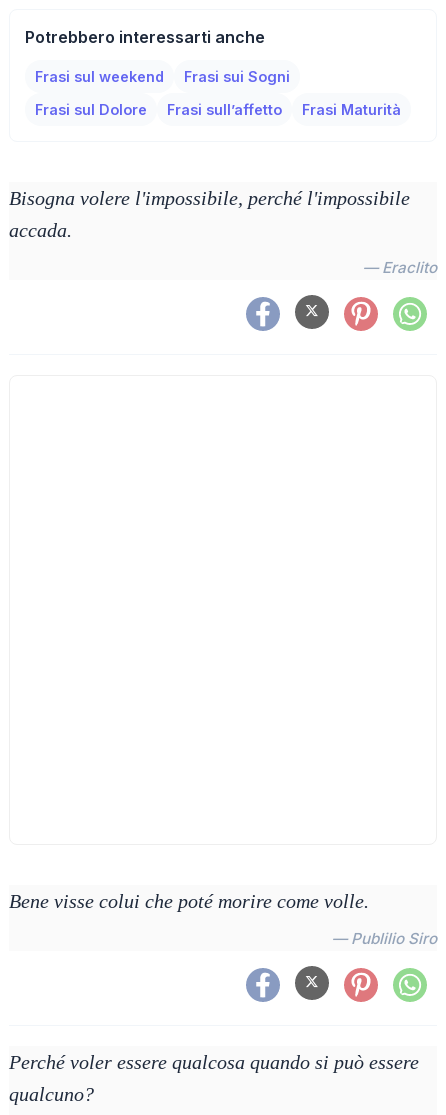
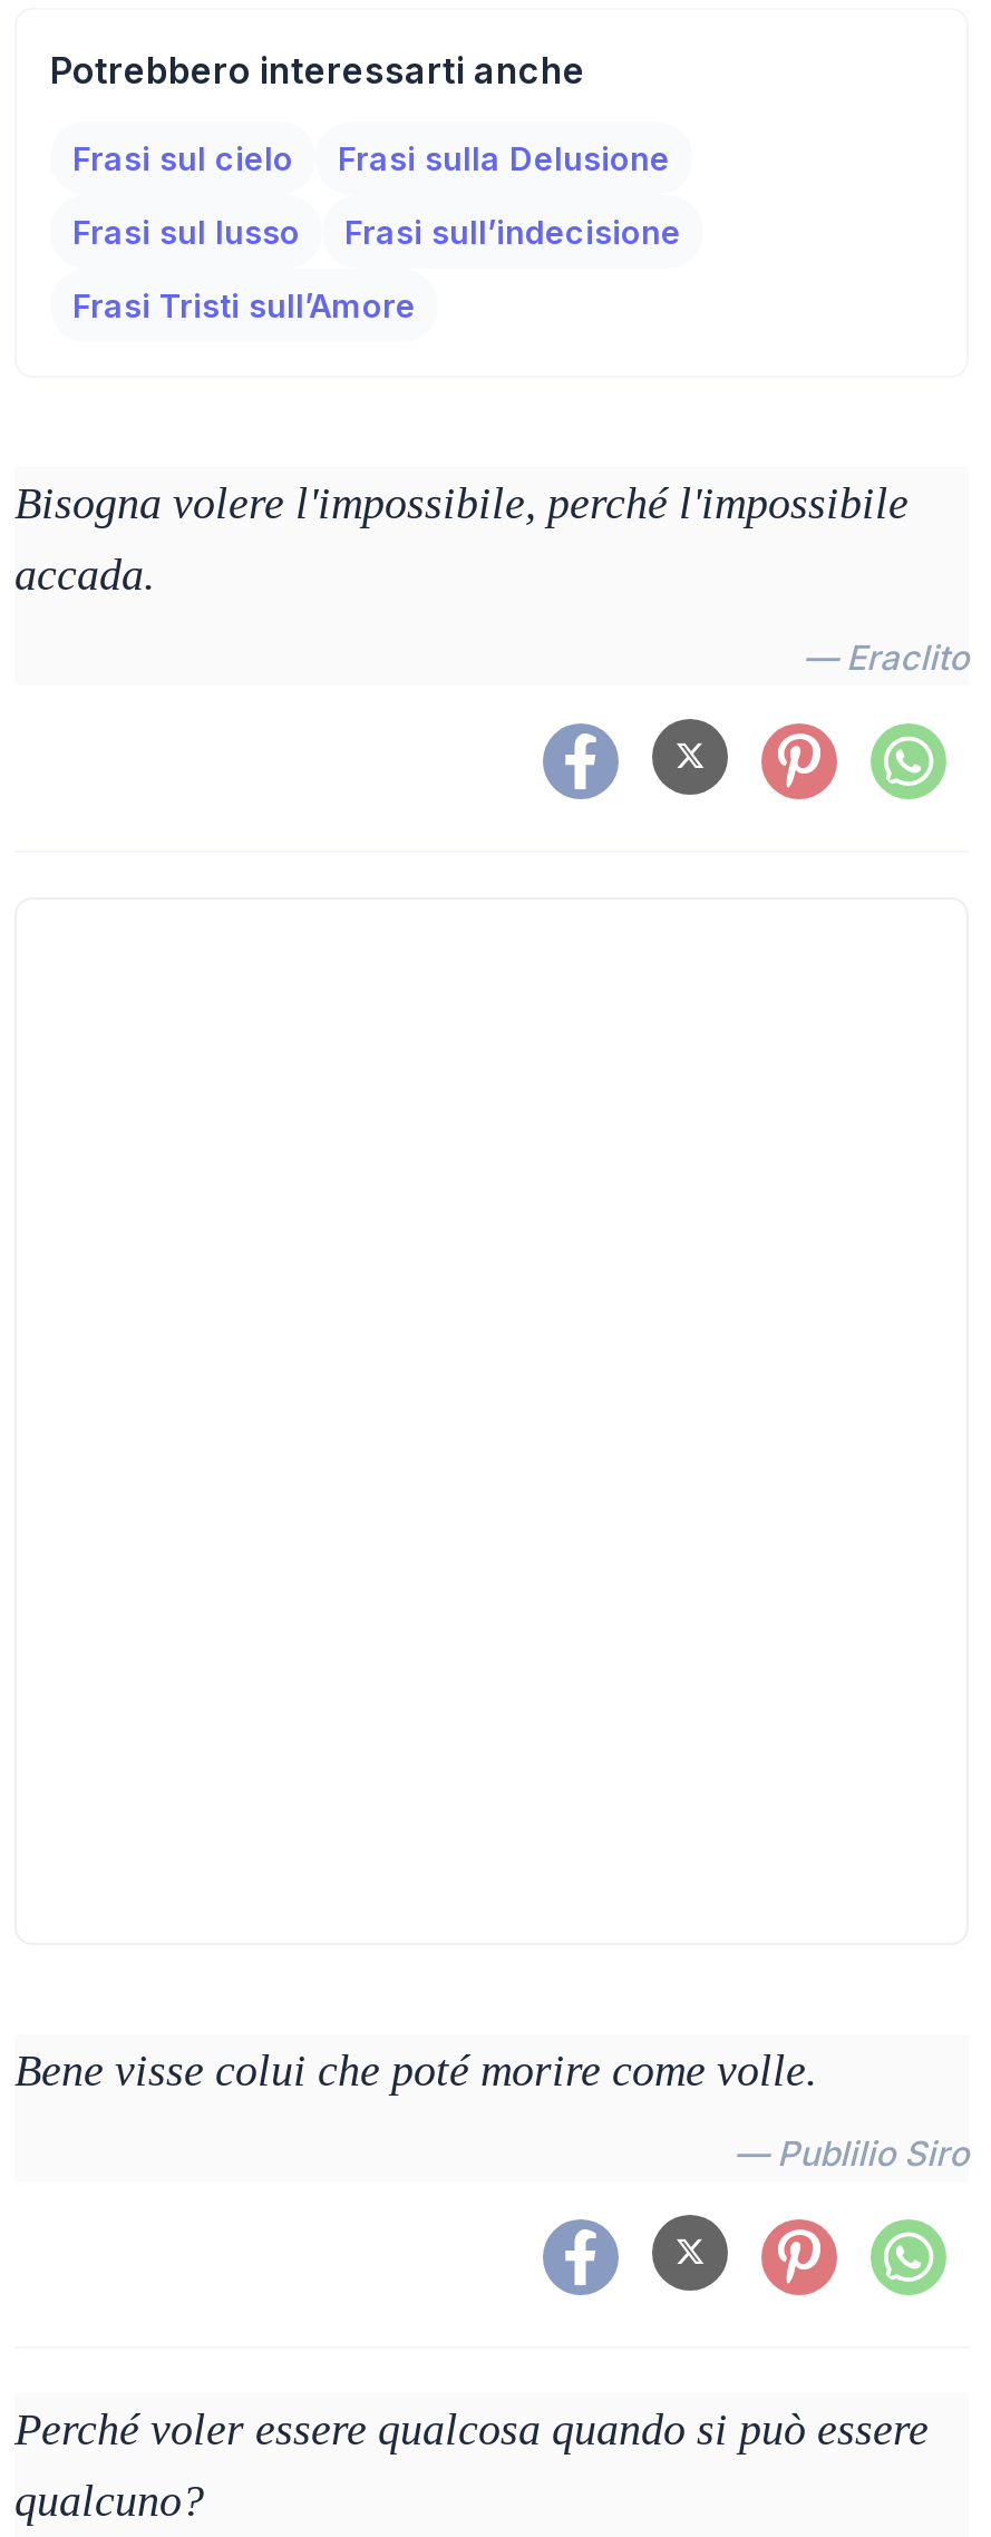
[35,68,401,118] Frasi sul weekend | Frasi sui Sogni | Frasi sul Dolore | Frasi sull’affetto | Frasi Maturità -> [72,139,681,324] Frasi sul cielo | Frasi sulla Delusione | Frasi sul lusso | Frasi sull’indecisione | Frasi Tristi sull’Amore

